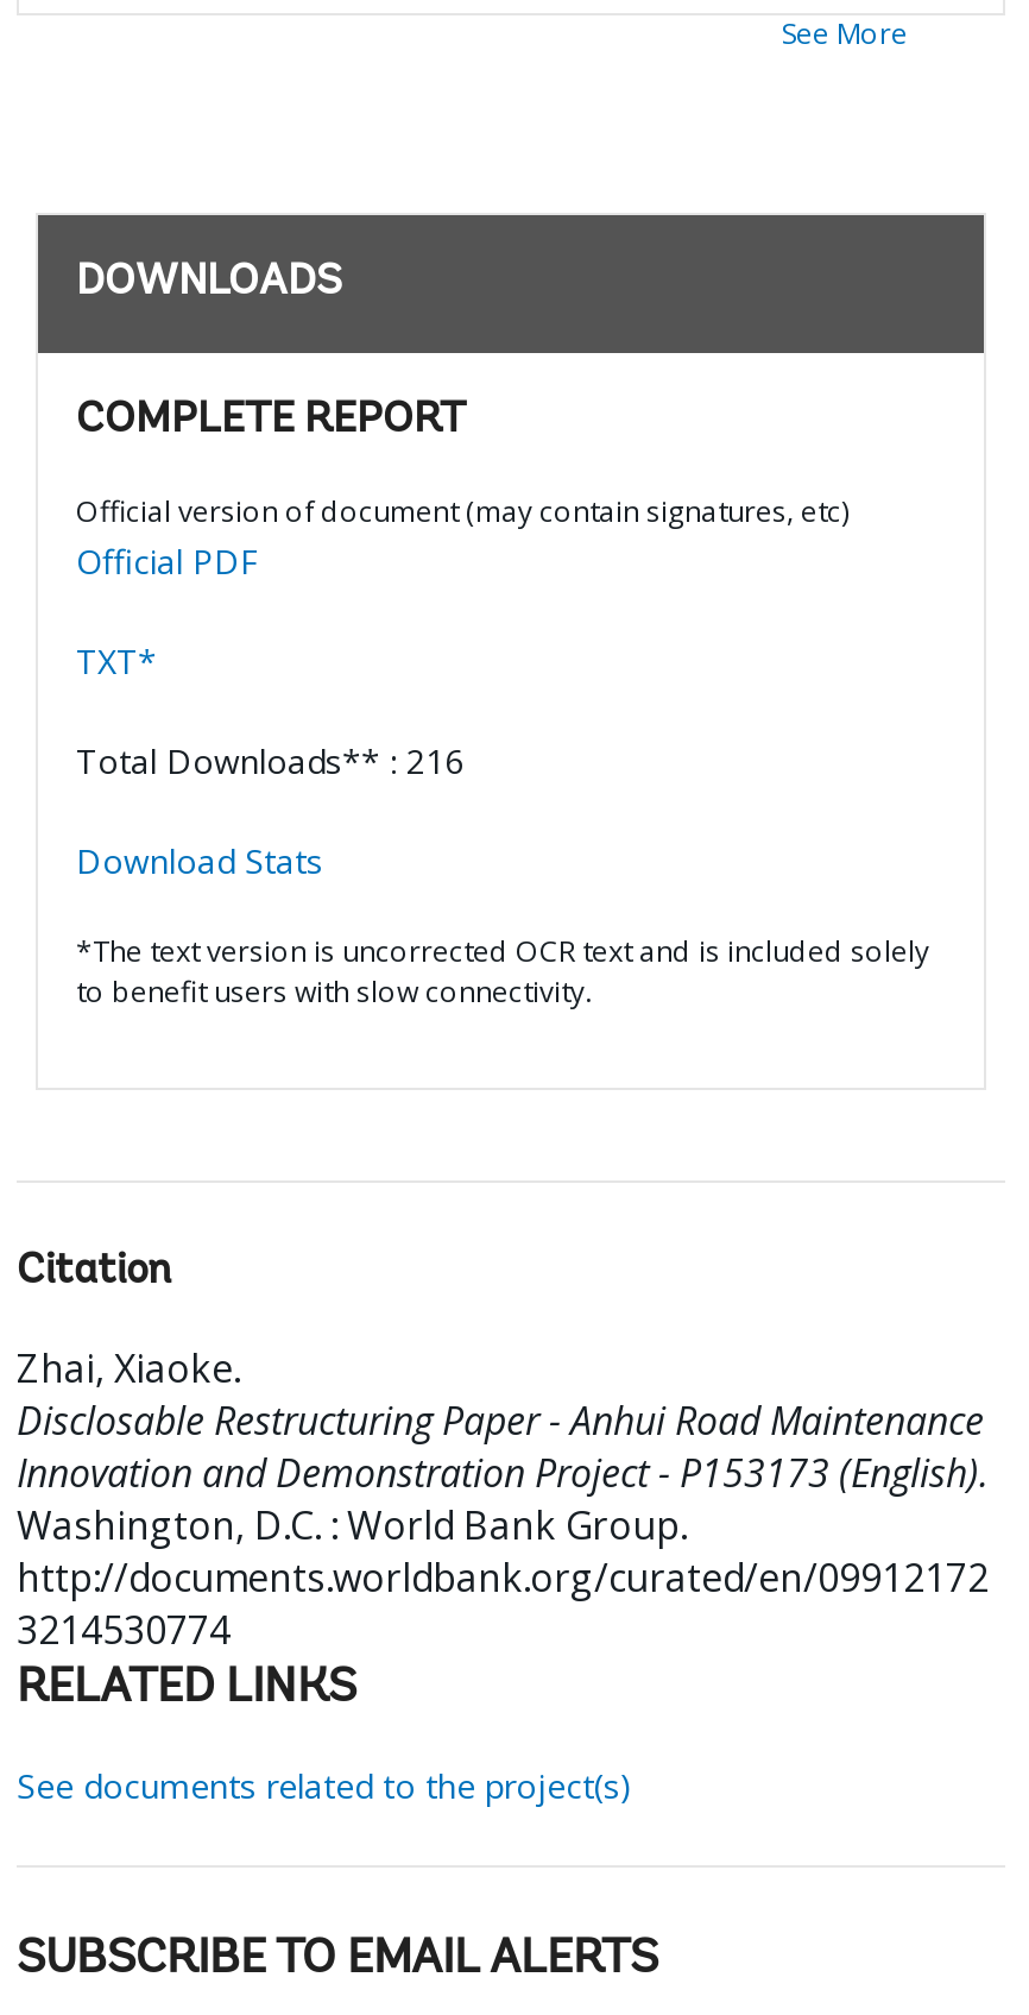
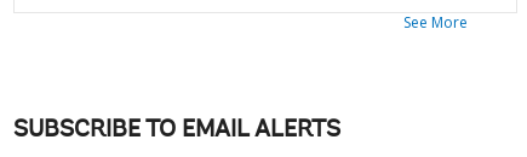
[76,263,929,1012] DOWNLOADS | COMPLETE REPORT | Official version of document (may contain signatures, etc) | Official PDF | TXT* | Total Downloads** : 216 | Download Stats | *The text version is uncorrected OCR text and is included solely | to benefit users with slow connectivity. -> none
[17,1252,989,1808] Citation | Zhai, Xiaoke. | Disclosable Restructuring Paper - Anhui Road Maintenance | Innovation and Demonstration Project - P153173 (English). | Washington, D.C. : World Bank Group. | http://documents.worldbank.org/curated/en/09912172 | 3214530774 | RELATED LINKS | See documents related to the project(s) -> none

